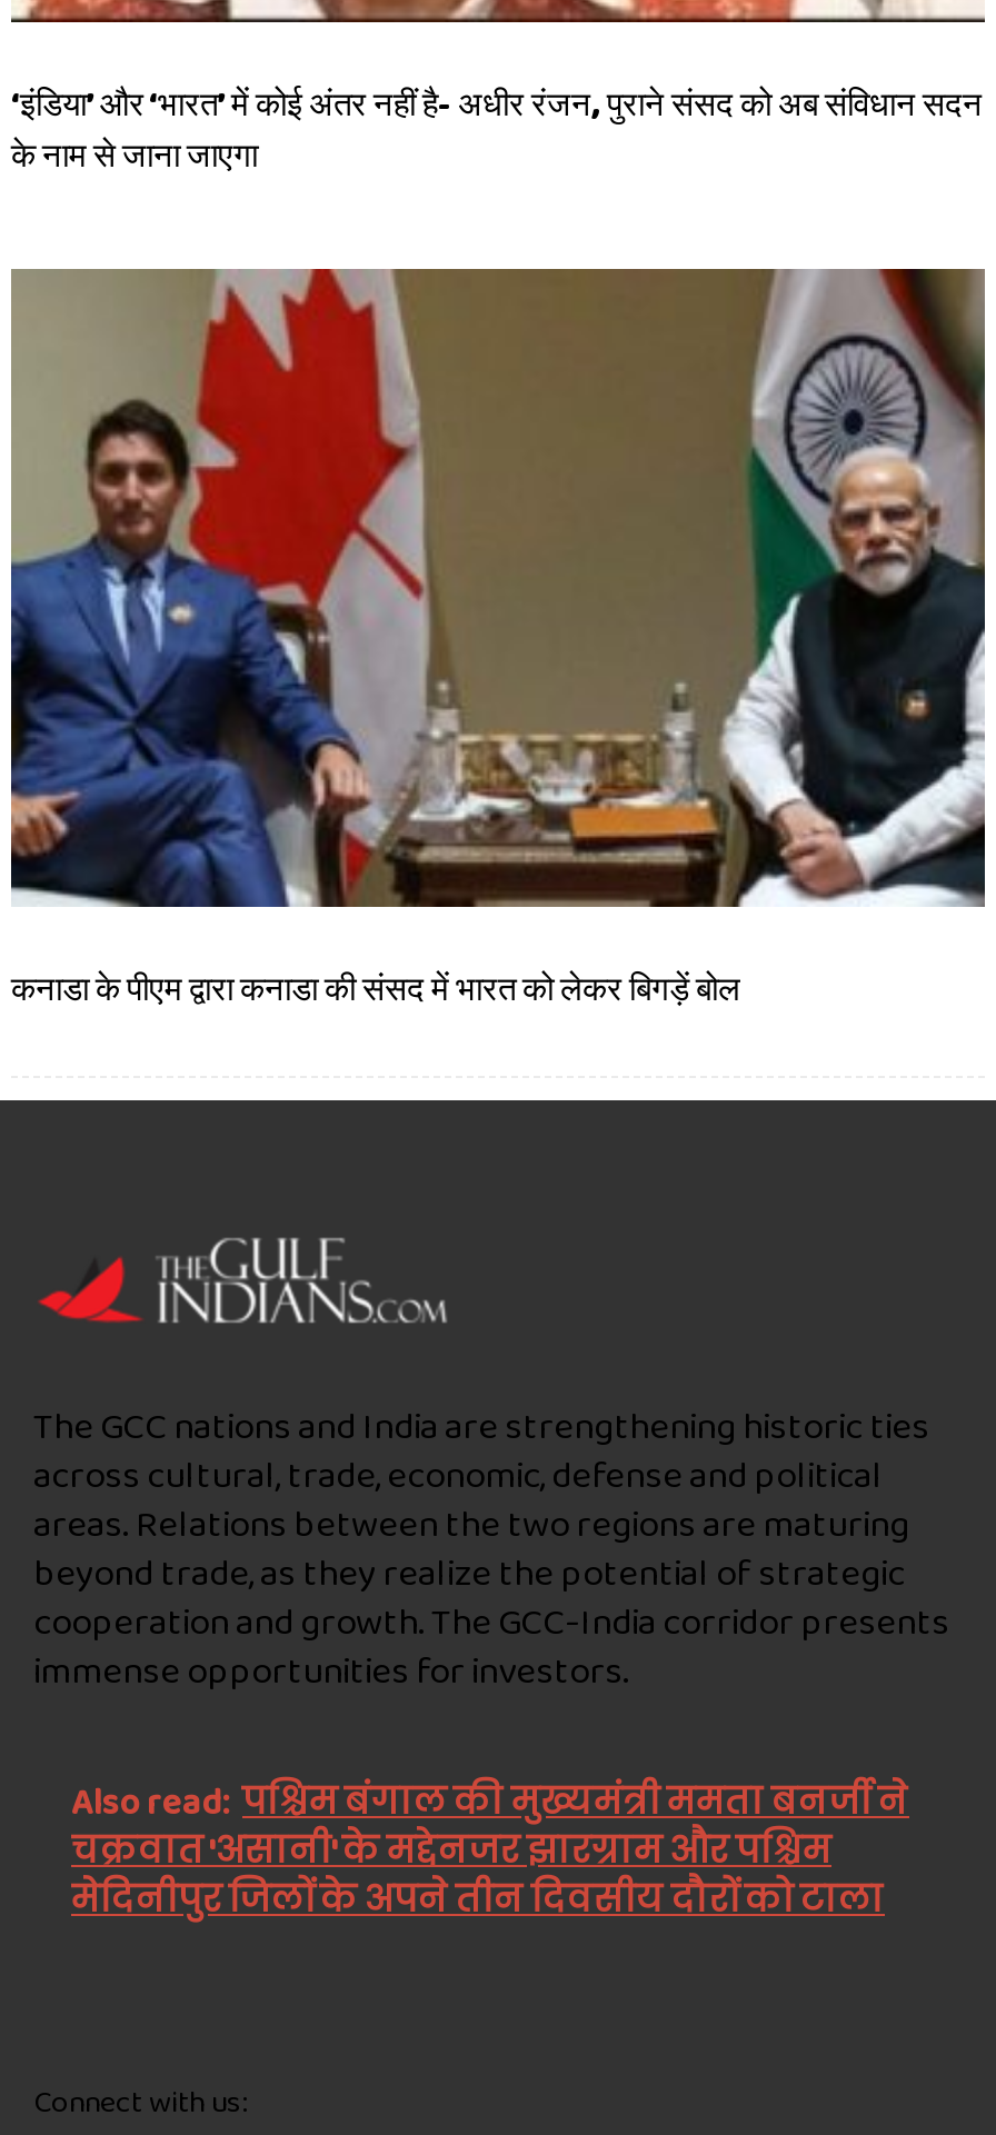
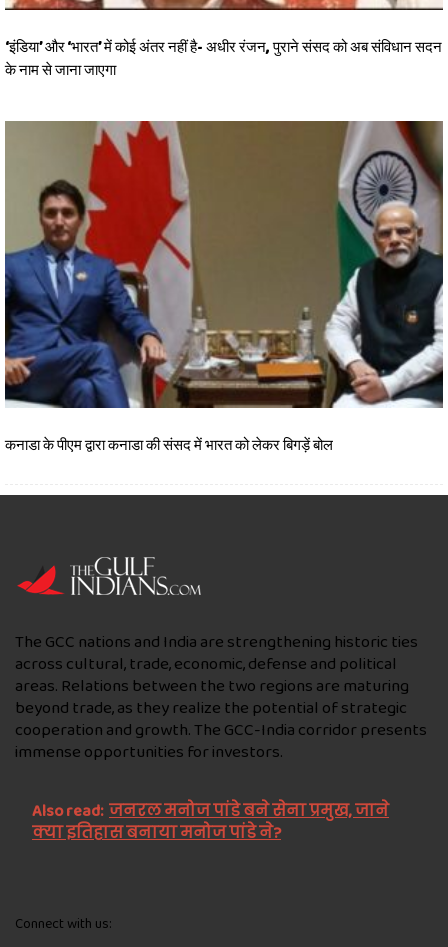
[71,1775,909,1924] Also read: पश्चिम बंगाल की मुख्यमंत्री ममता बनर्जी ने | चक्रवात 'असानी' के मद्देनजर झारग्राम और पश्चिम | मेदिनीपुर जिलों के अपने तीन दिवसीय दौरों को टाला -> [32,799,389,844] Also read: जनरल मनोज पांडे बने सेना प्रमुख, जाने | क्या इतिहास बनाया मनोज पांडे ने?

